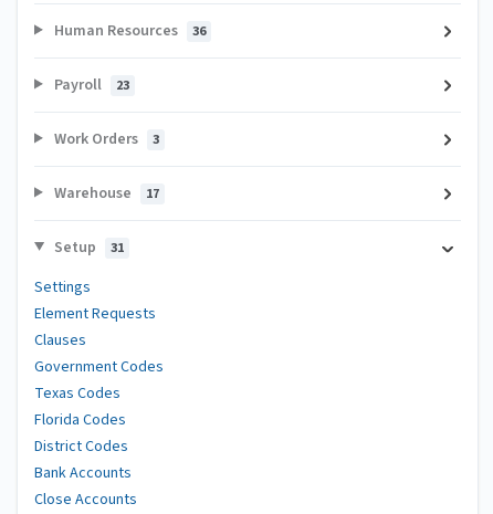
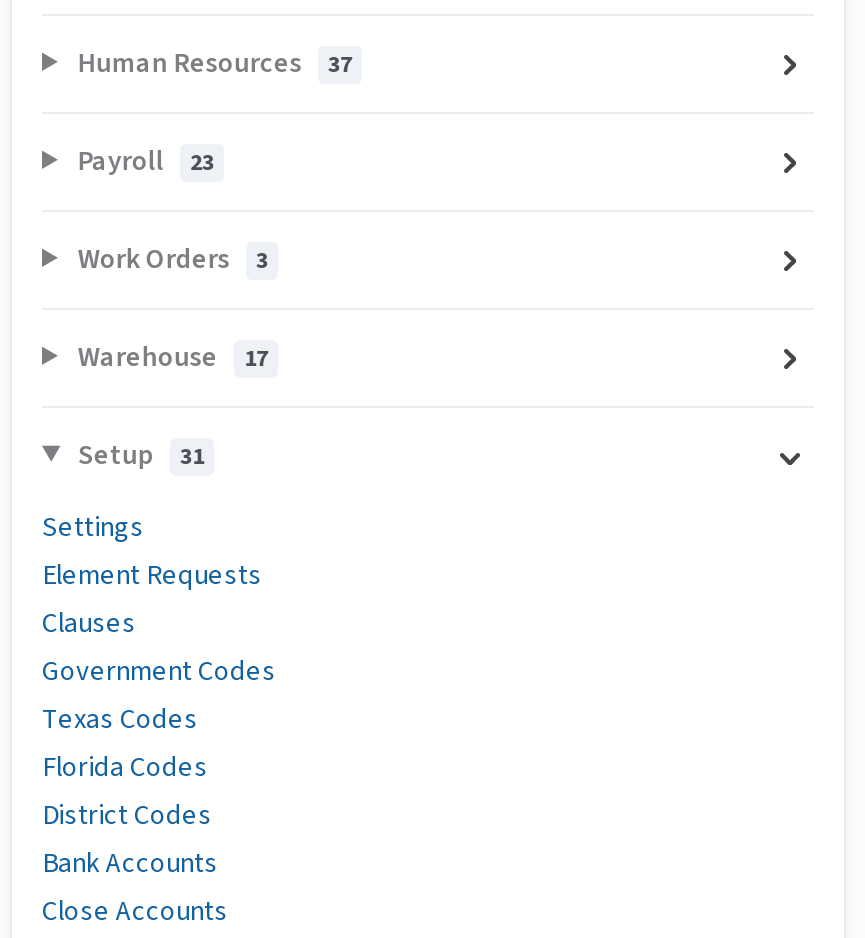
[51,19,206,41] Human Resources 36 -> [72,43,352,83] Human Resources 37

